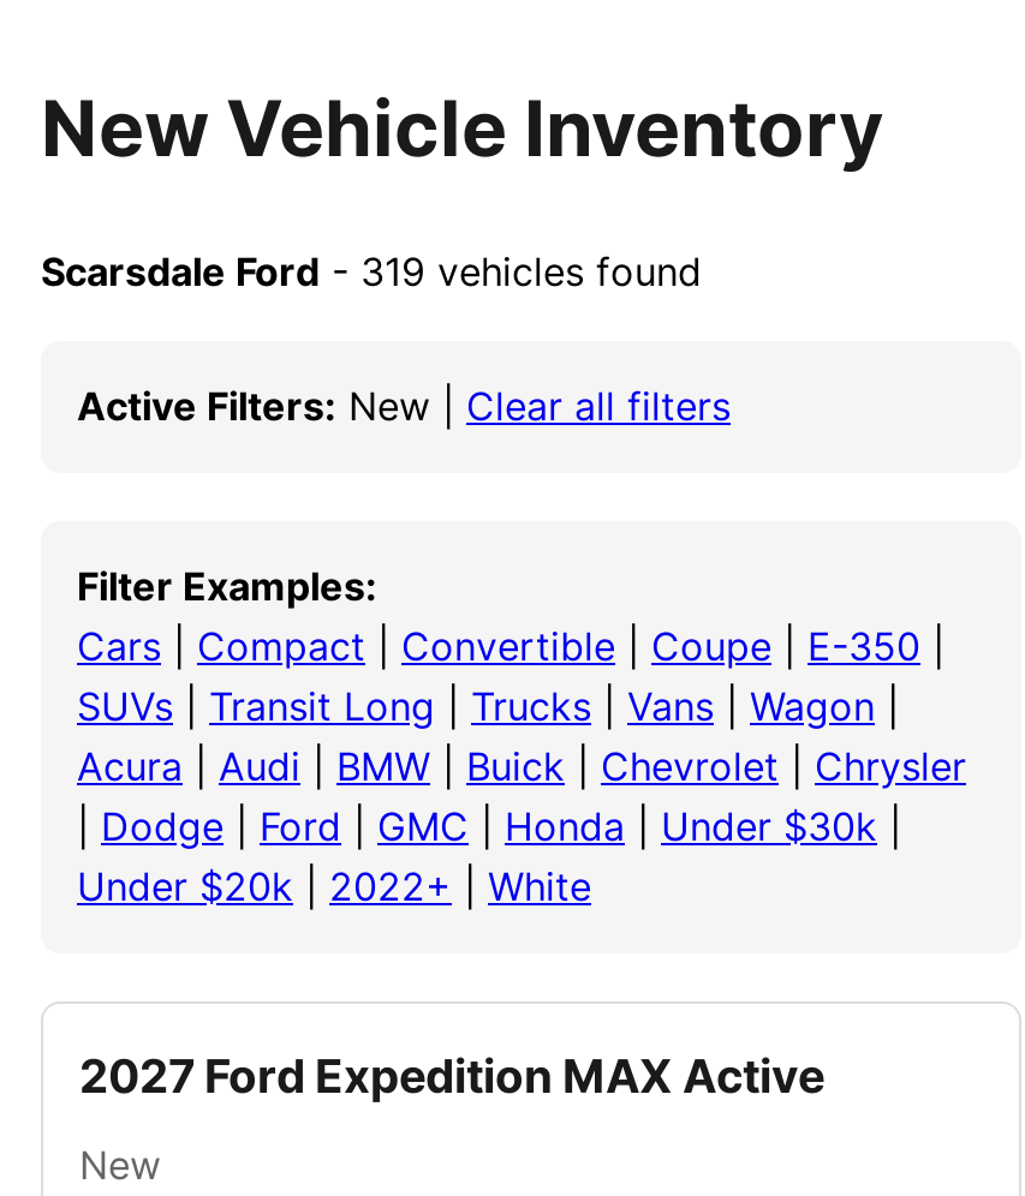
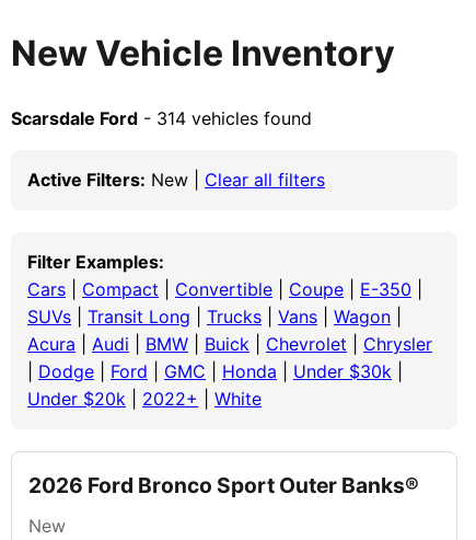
[41,247,702,295] Scarsdale Ford - 319 vehicles found -> [11,107,312,129] Scarsdale Ford - 314 vehicles found
[79,1047,824,1104] 2027 Ford Expedition MAX Active -> [28,472,419,498] 2026 Ford Bronco Sport Outer Banks®

